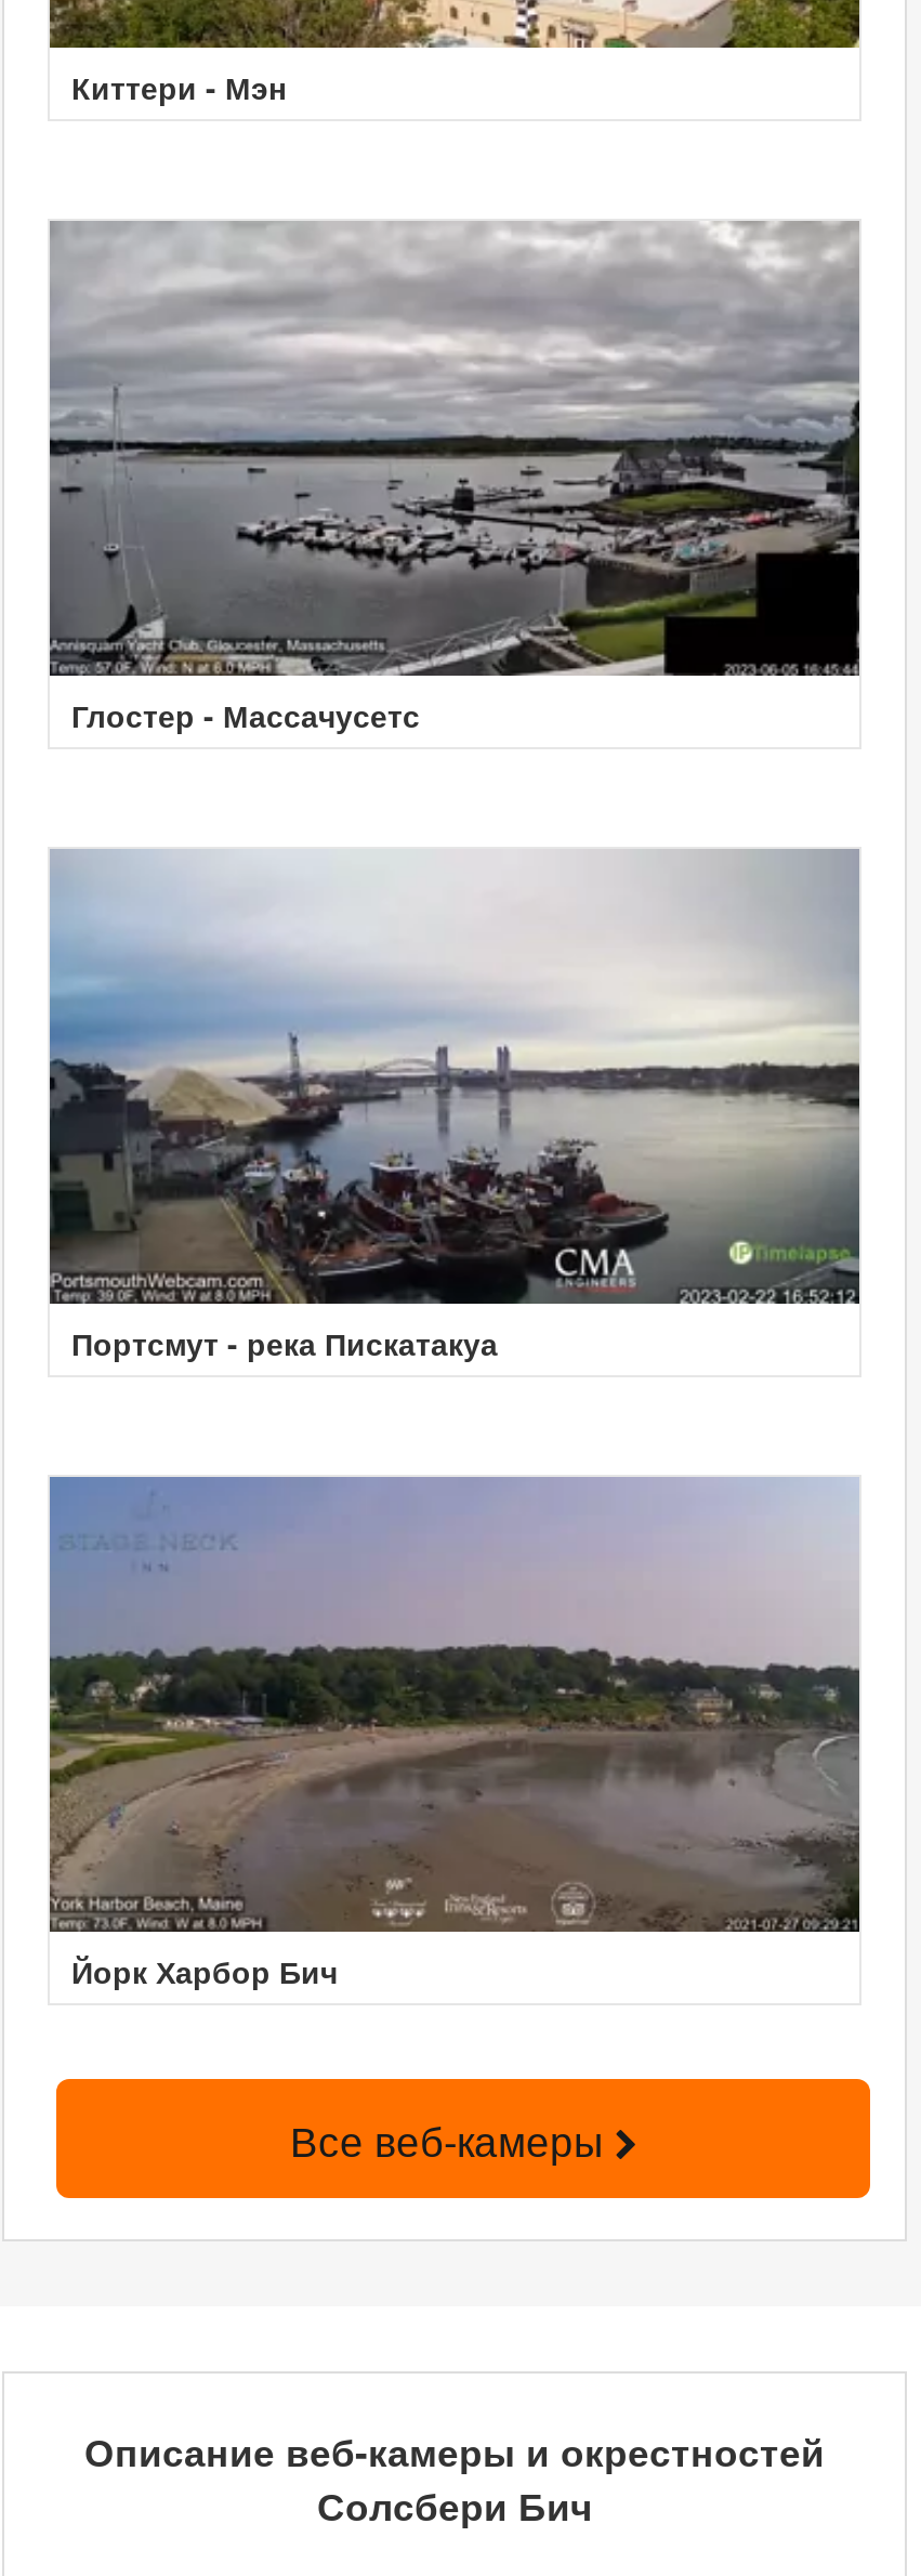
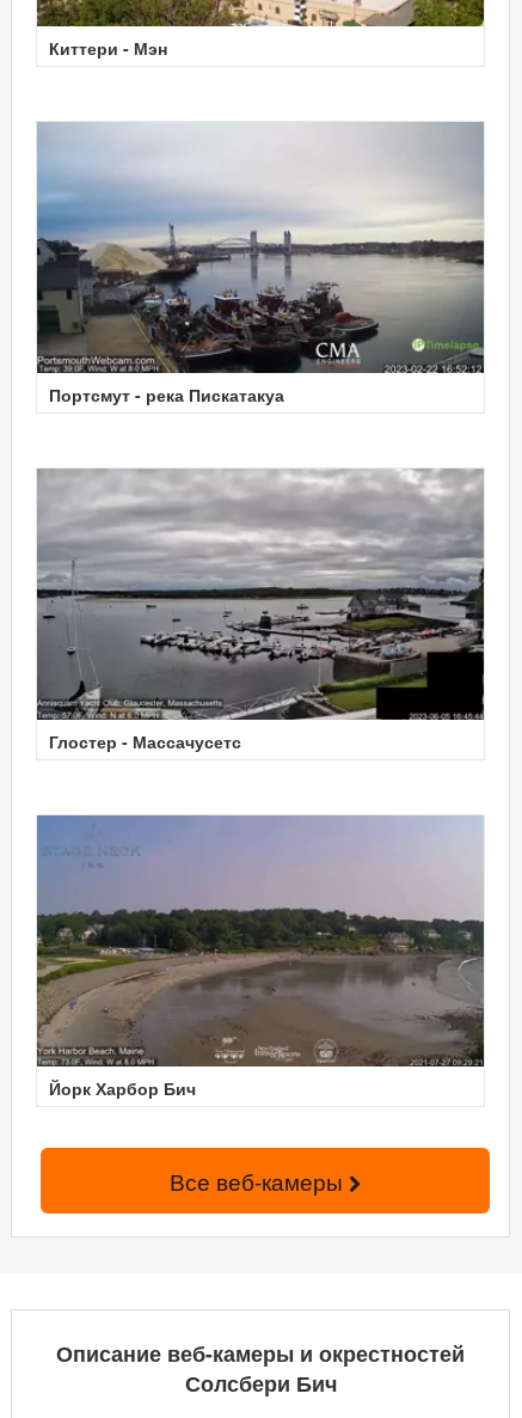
moved [50,221,859,736] -> [37,469,484,753]: [image] | Глостер - Массачусетс
moved [48,851,861,1364] -> [36,123,485,407]: [image] | Портсмут - река Пискатакуа

